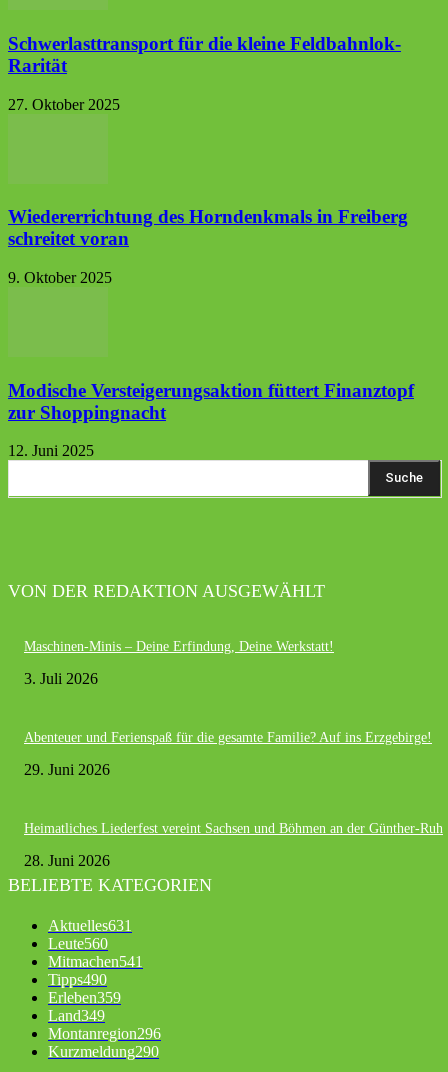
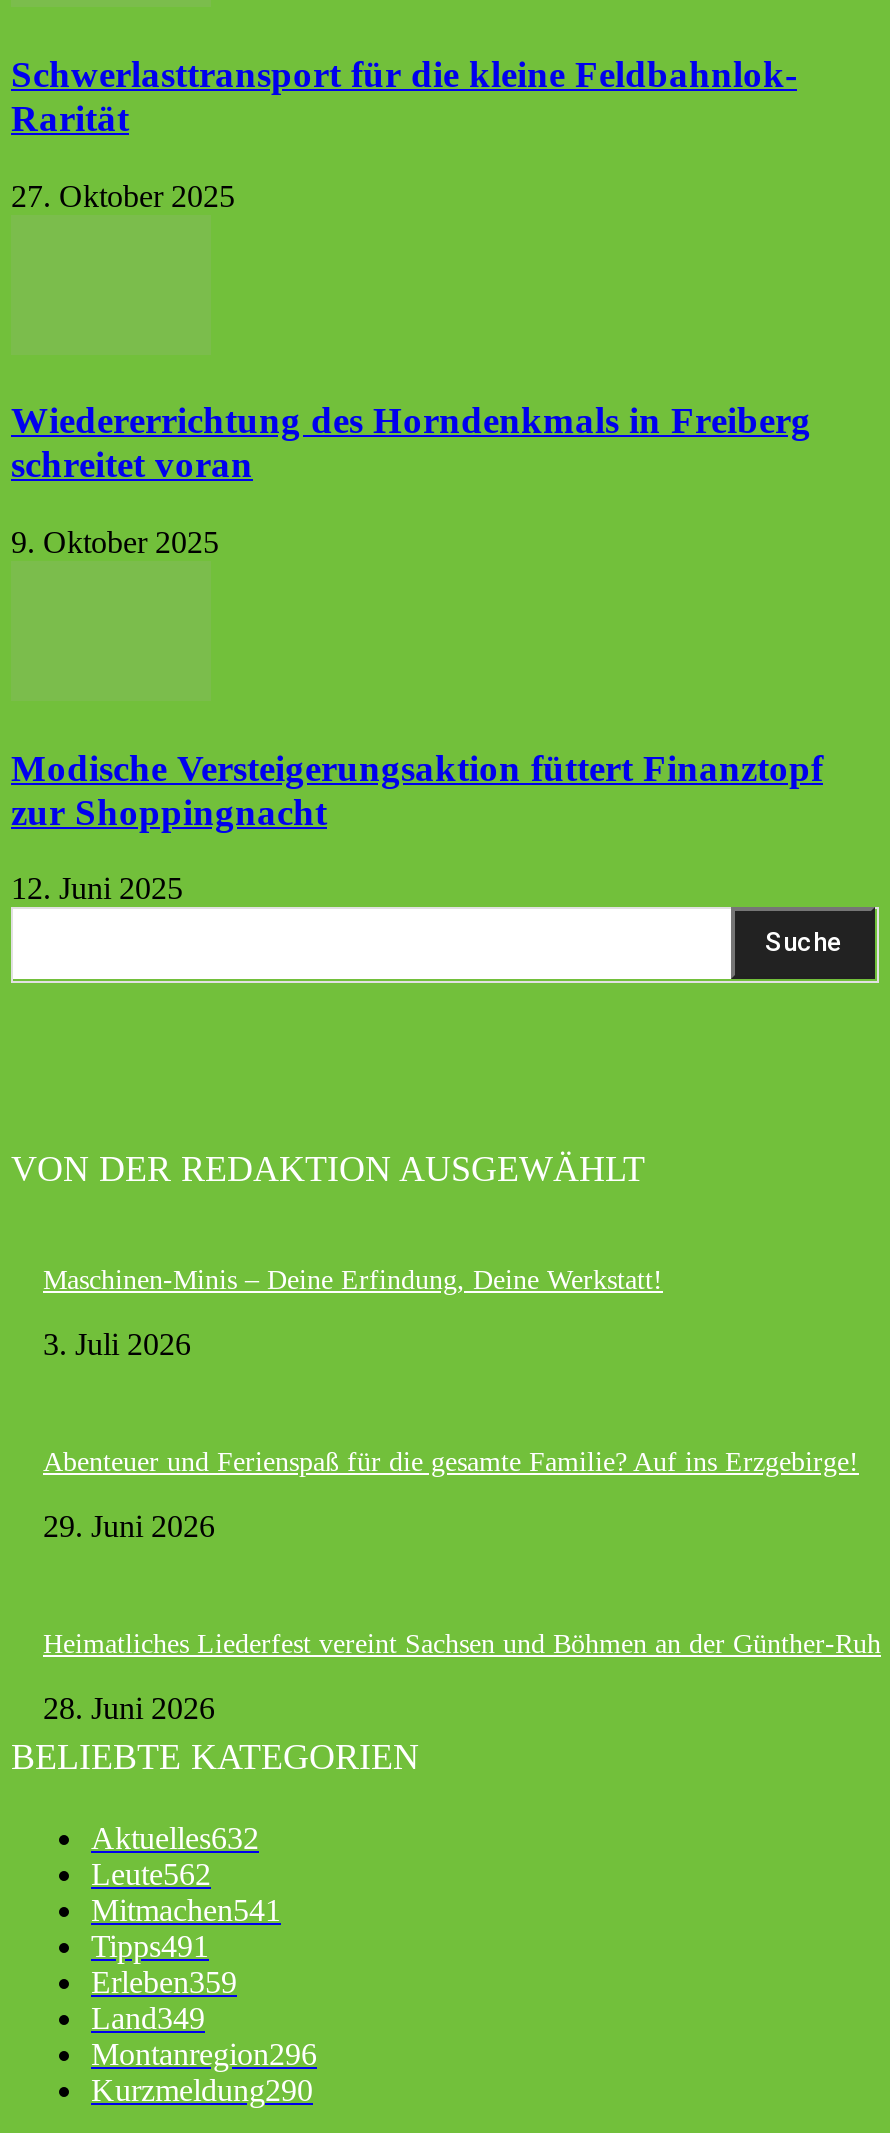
[48,917,132,934] Aktuelles631 -> [91,1821,259,1855] Aktuelles632
[48,935,108,952] Leute560 -> [91,1857,211,1891] Leute562
[48,971,107,988] Tipps490 -> [91,1929,209,1963] Tipps491

